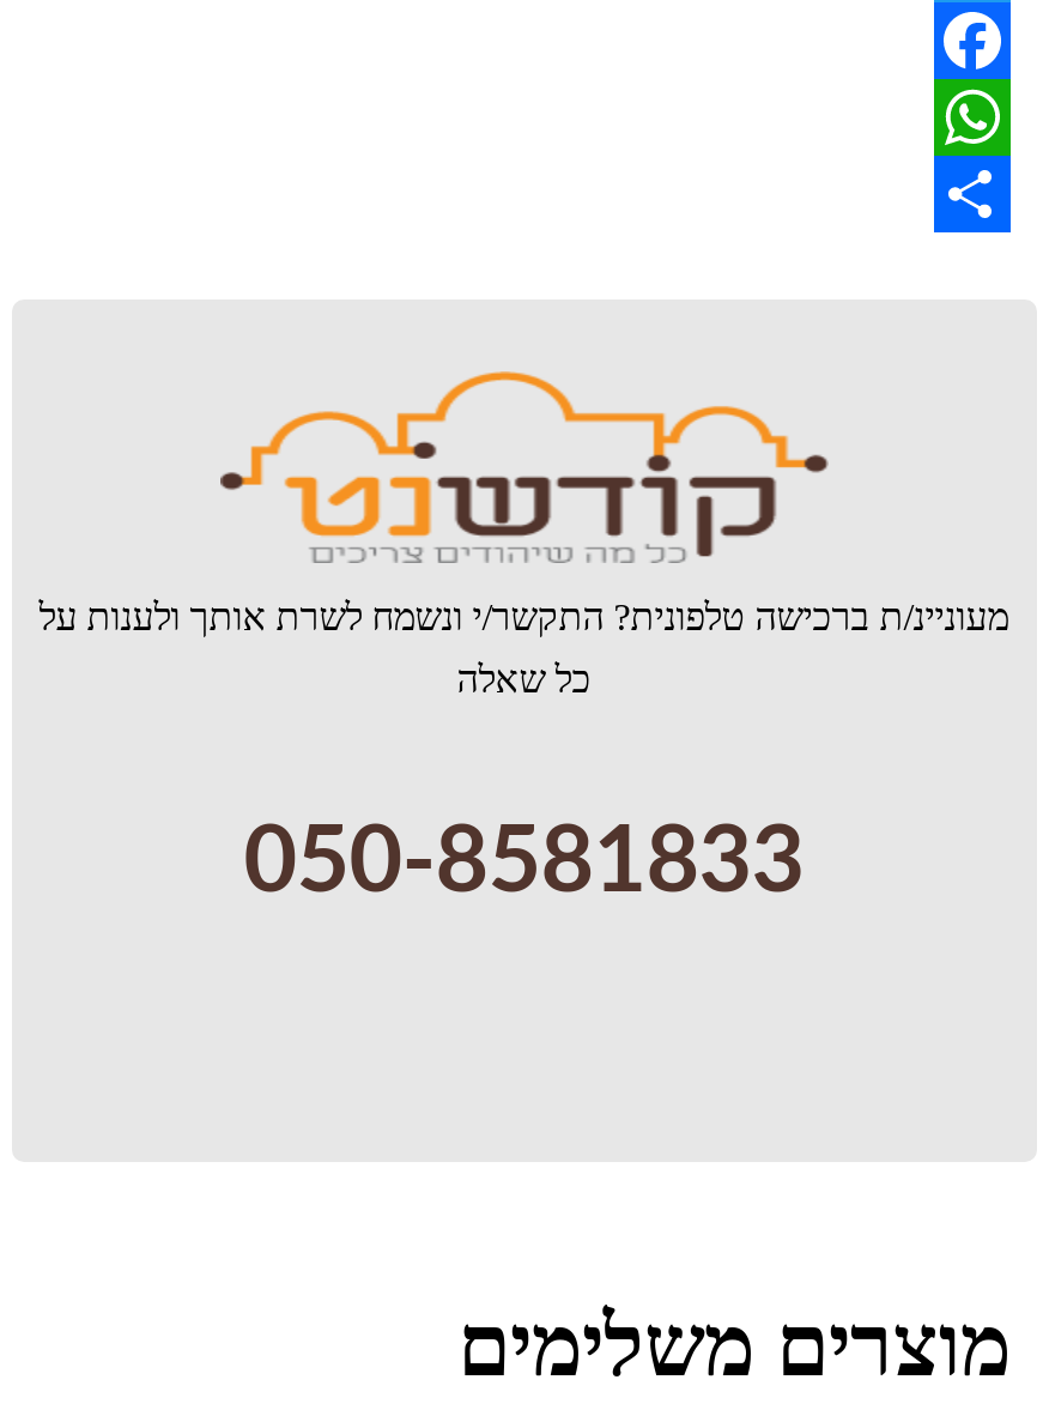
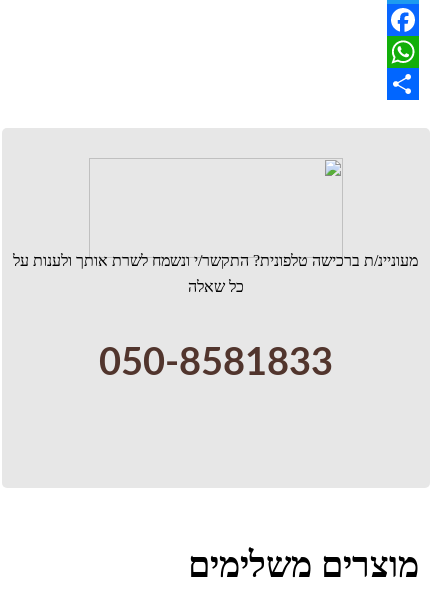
[220,371,829,563] [image] -> none

